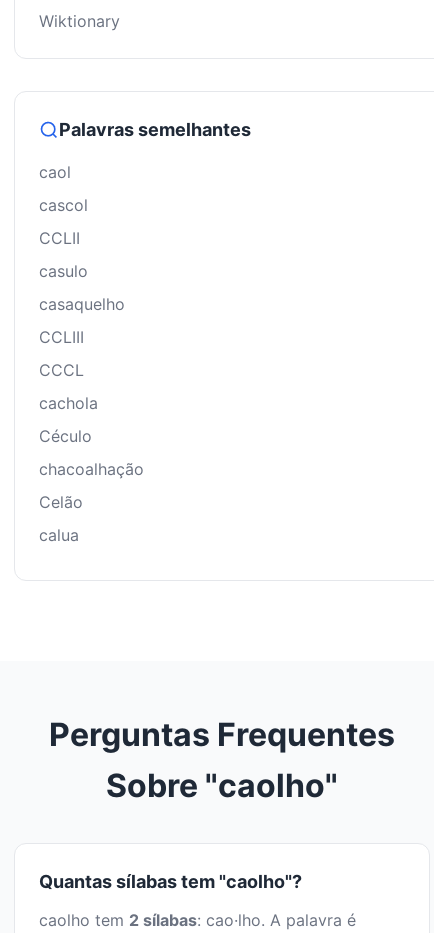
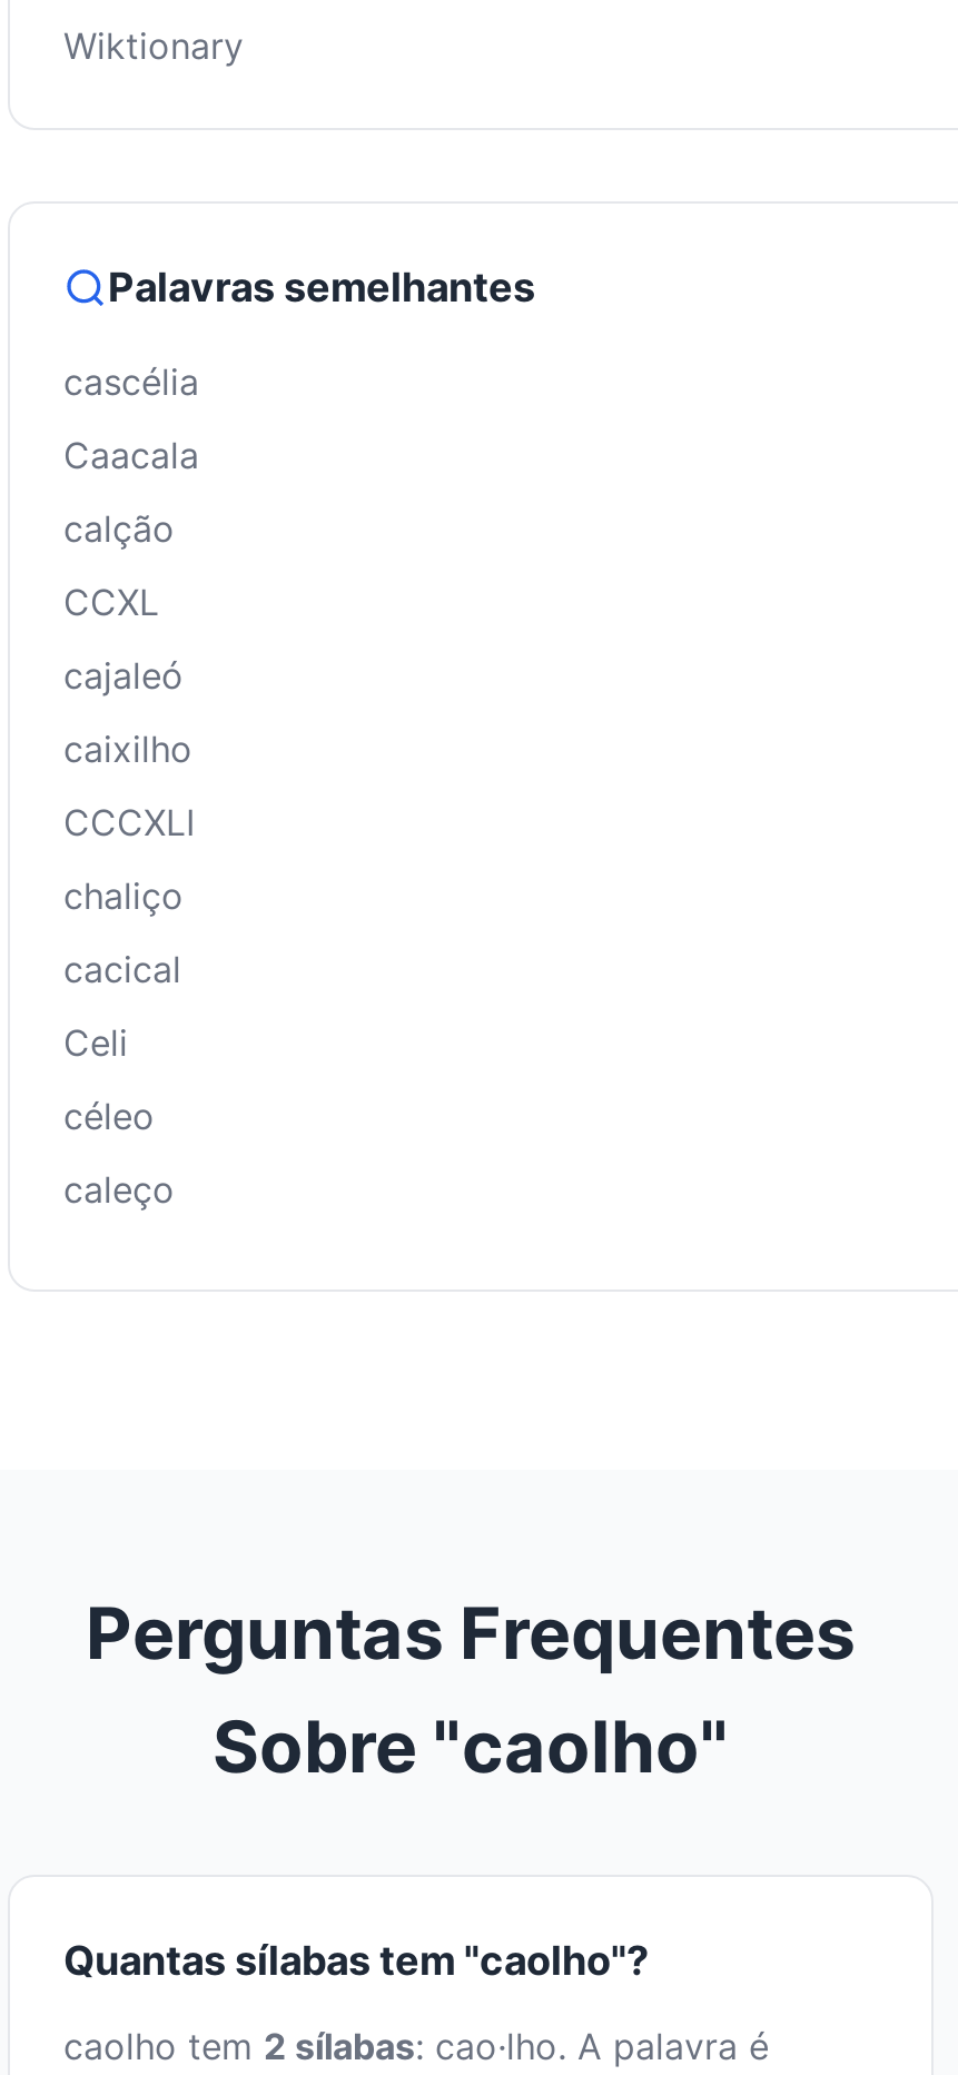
[39,162,71,182] caol -> [63,360,199,404] cascélia
[39,195,88,215] cascol -> [63,433,199,478] Caacala
[39,228,80,248] CCLII -> [63,507,175,551] calção
[39,261,88,281] casulo -> [63,580,159,625] CCXL
[39,294,125,314] casaquelho -> [63,654,184,698] cajaleó
[39,327,84,347] CCLIII -> [63,727,192,771] caixilho
[39,360,84,380] CCCL -> [63,800,195,845] CCCXLI
[39,393,98,413] cachola -> [63,874,184,918] chaliço
[39,426,92,446] Céculo -> [63,947,181,992] cacical
[39,459,144,479] chacoalhação -> [63,1021,128,1065] Celi
[39,492,83,512] Celão -> [63,1094,155,1139] céleo
[39,525,79,545] calua -> [63,1168,175,1212] caleço

